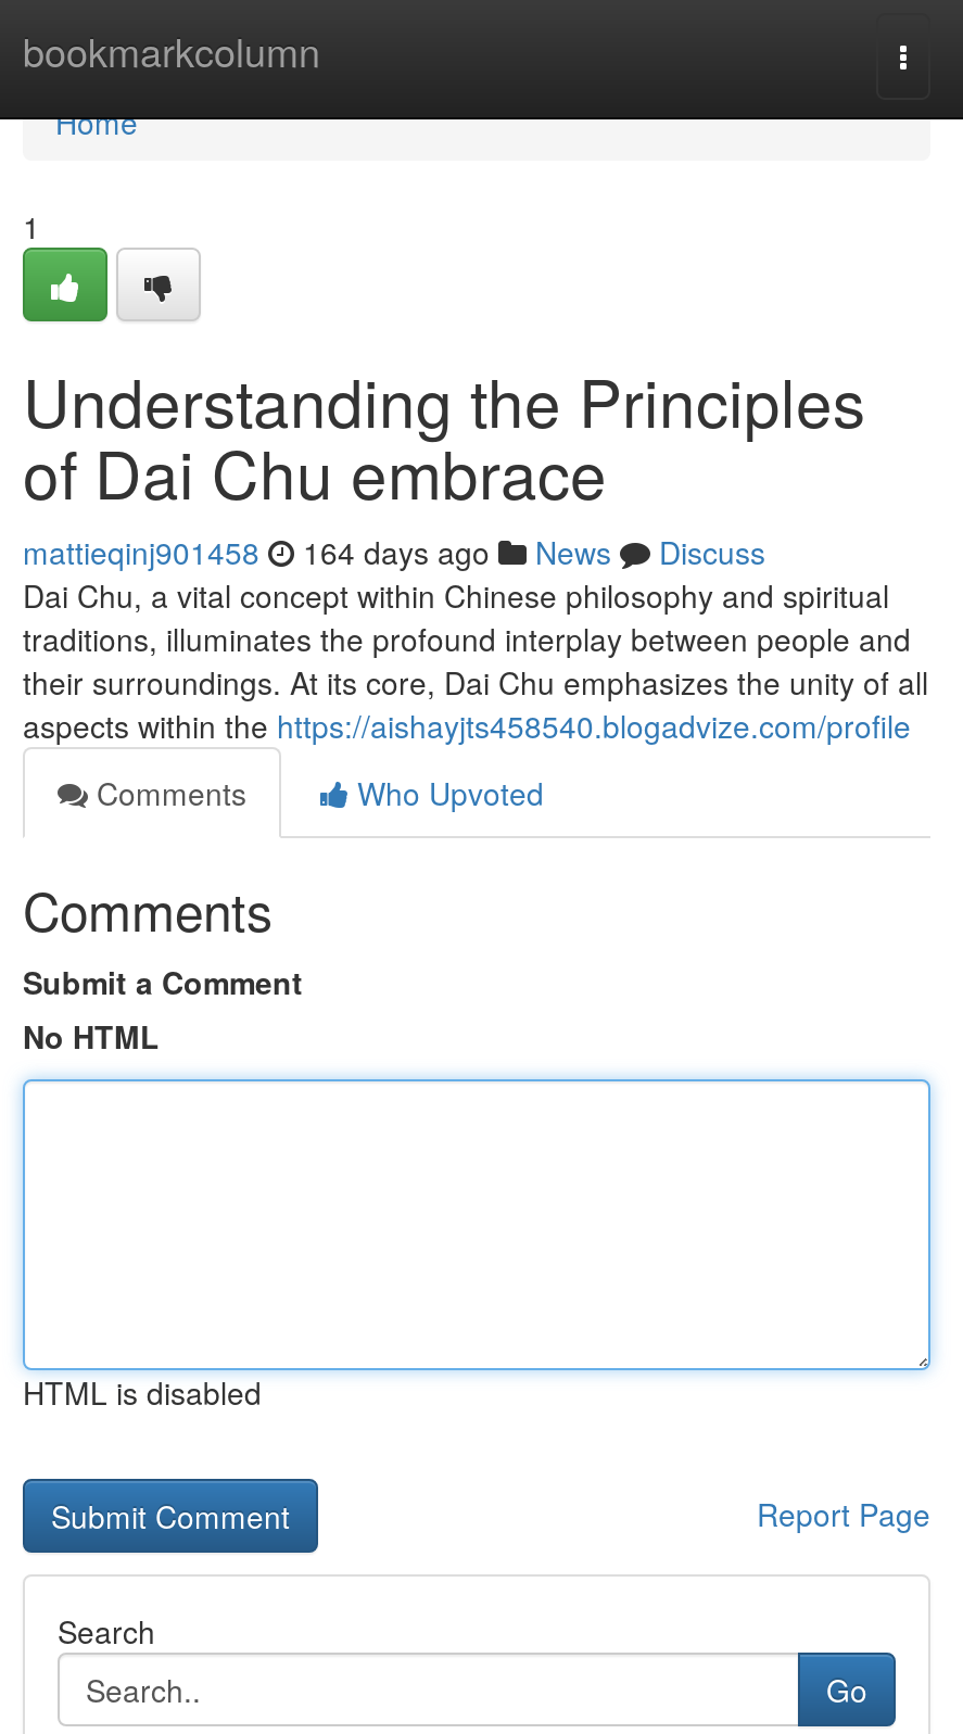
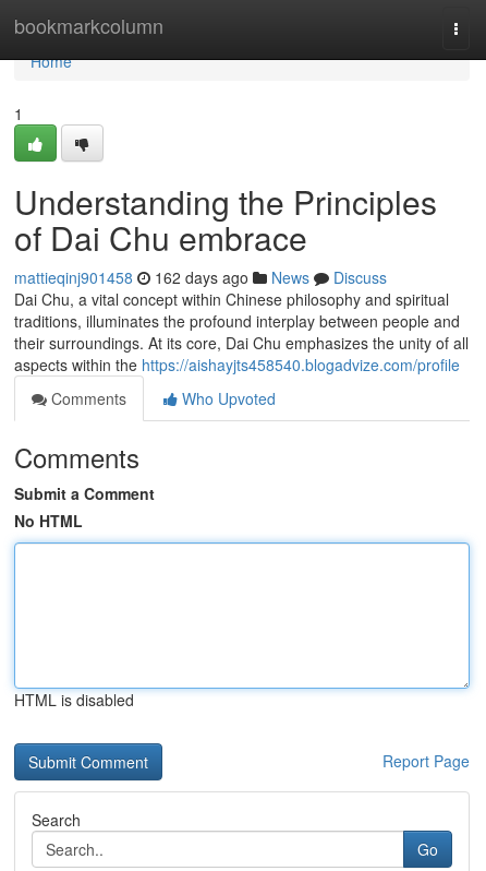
[23,530,765,573] mattieqinj901458 164 days ago News Discuss -> [14,266,387,288] mattieqinj901458 162 days ago News Discuss

